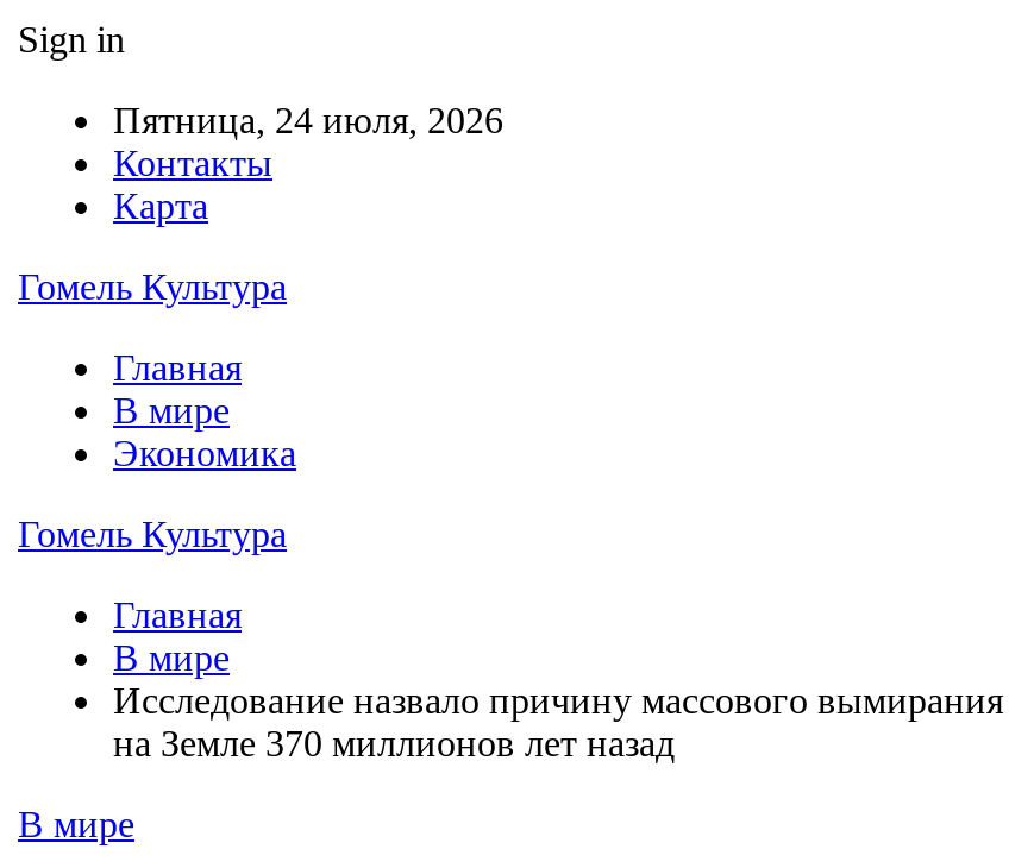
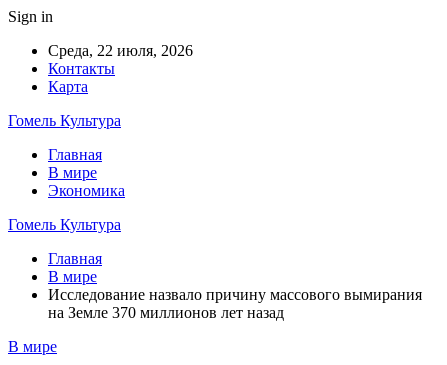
[113,100,503,140] Пятница, 24 июля, 2026 -> [48,42,193,59] Среда, 22 июля, 2026

